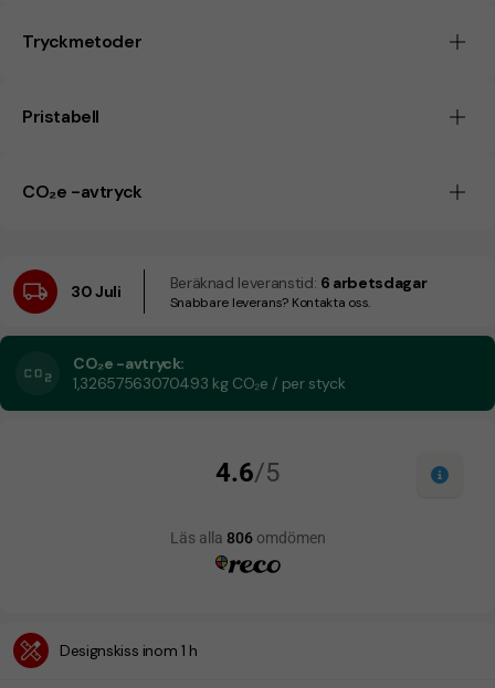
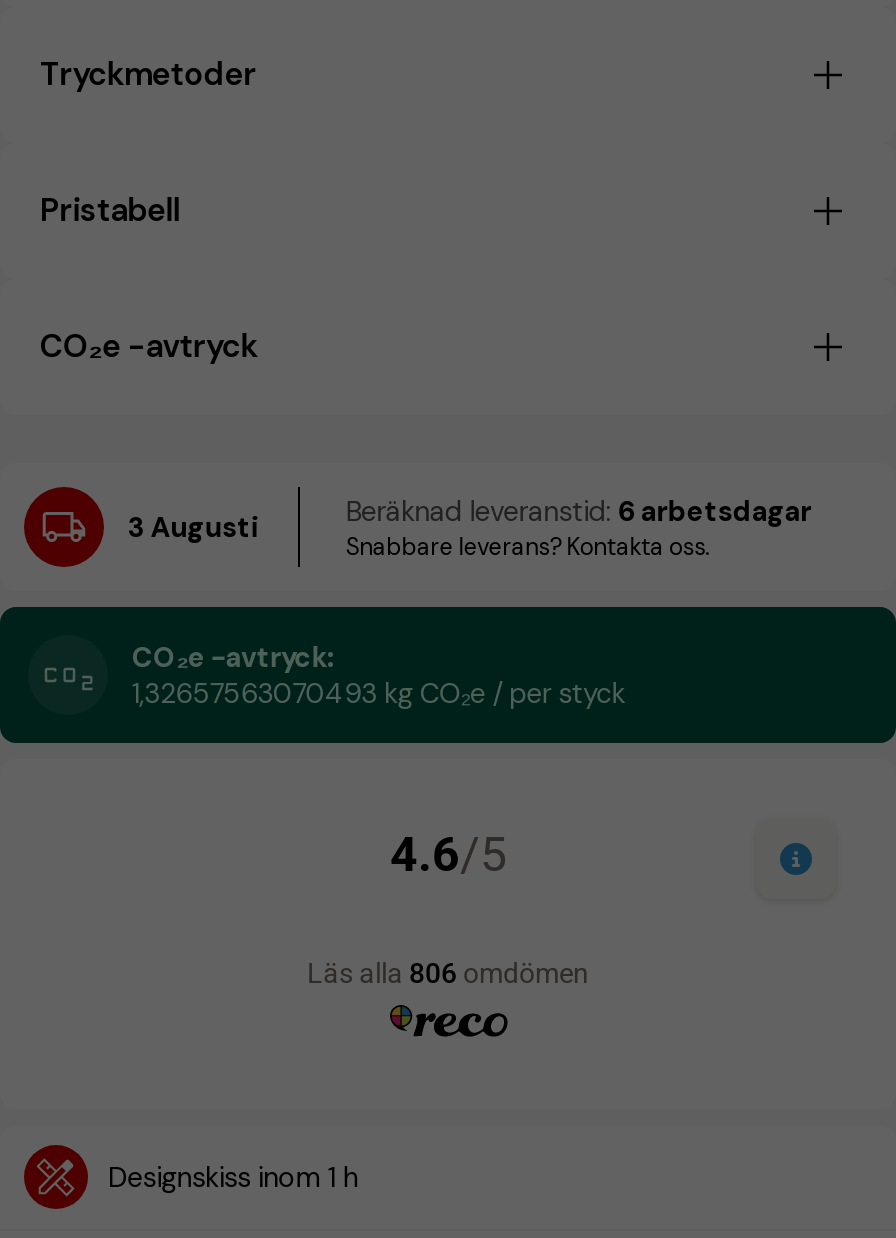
[71,282,121,302] 30 Juli -> [128,509,258,545] 3 Augusti

